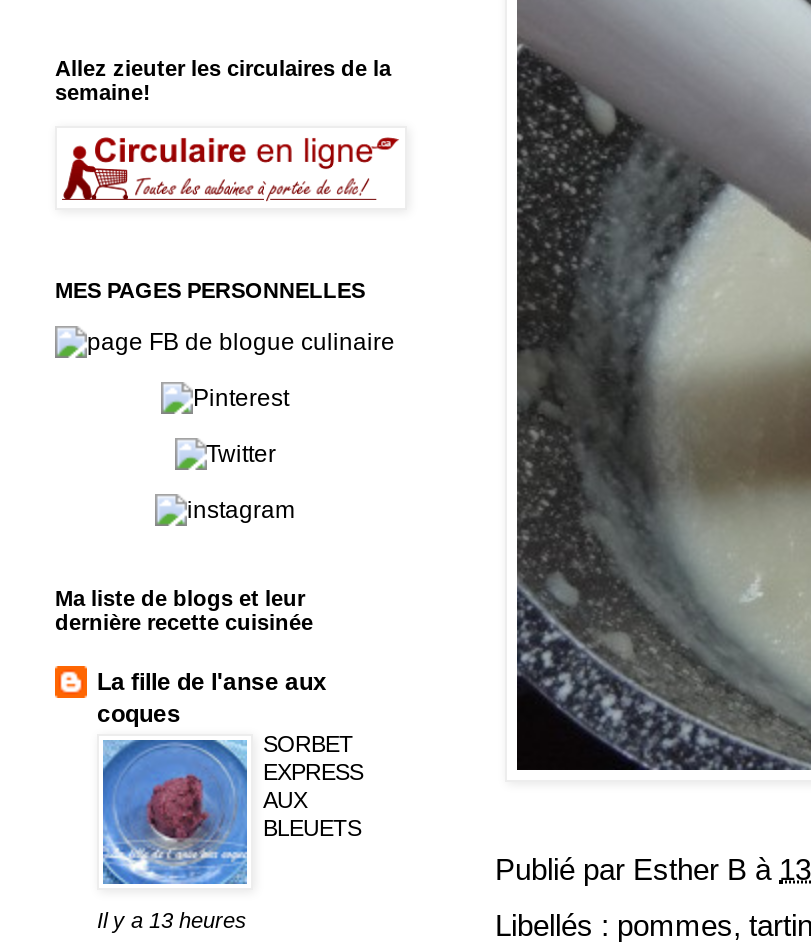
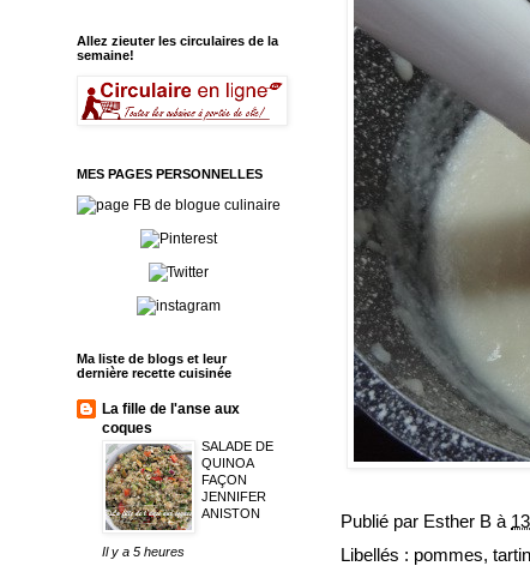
[97,738,247,932] [image] | Il y a 13 heures -> [102,444,185,559] [image] | Il y a 5 heures
[263,732,363,840] SORBET | EXPRESS | AUX | BLEUETS -> [201,439,273,520] SALADE DE | QUINOA | FAÇON | JENNIFER | ANISTON

